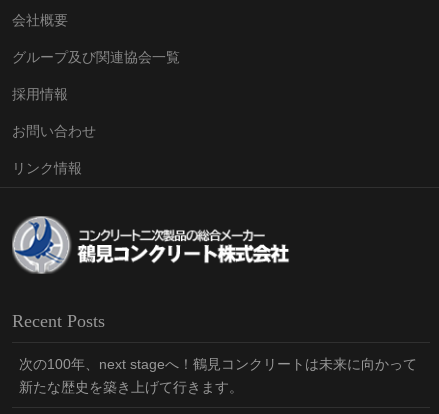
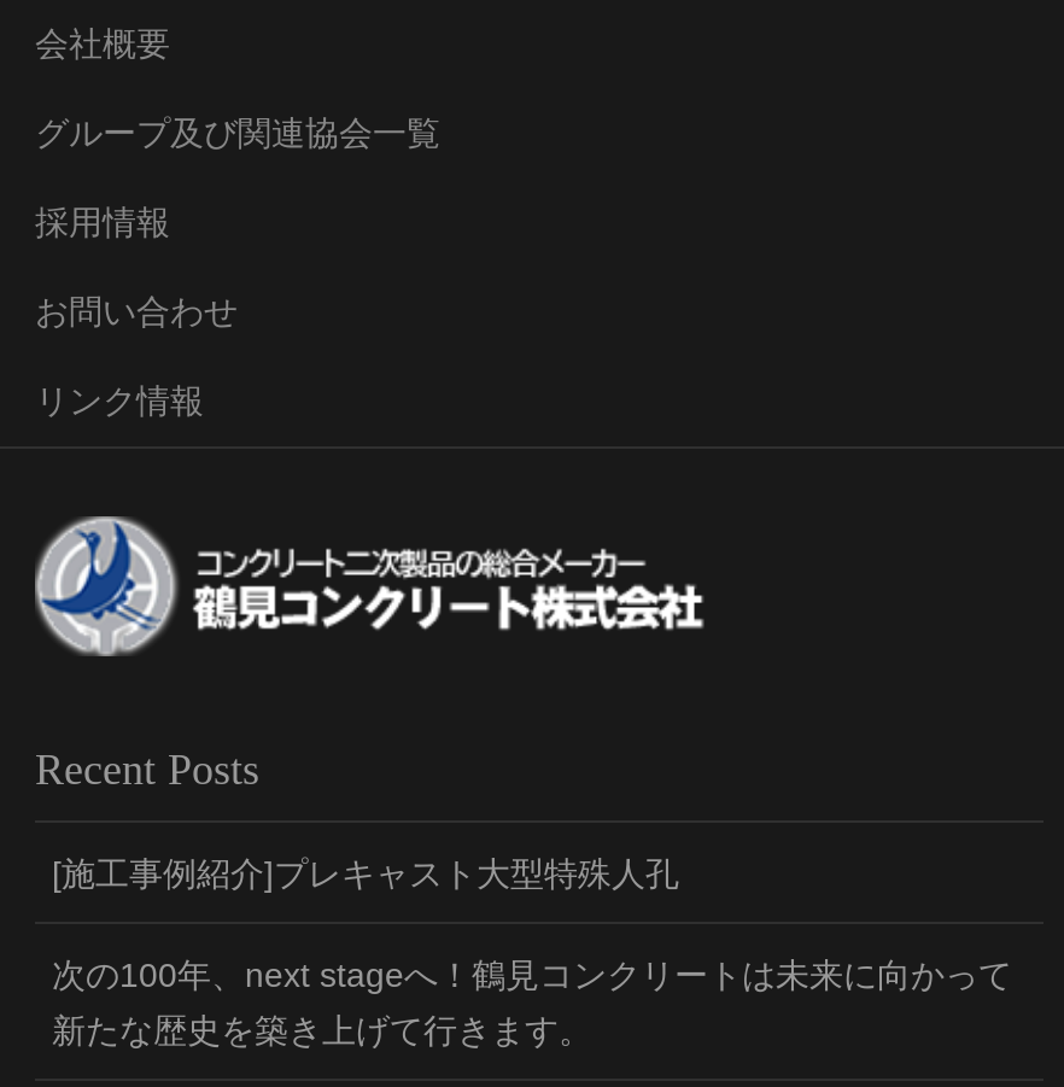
none -> [52,854,679,892] [施工事例紹介]プレキャスト大型特殊人孔

